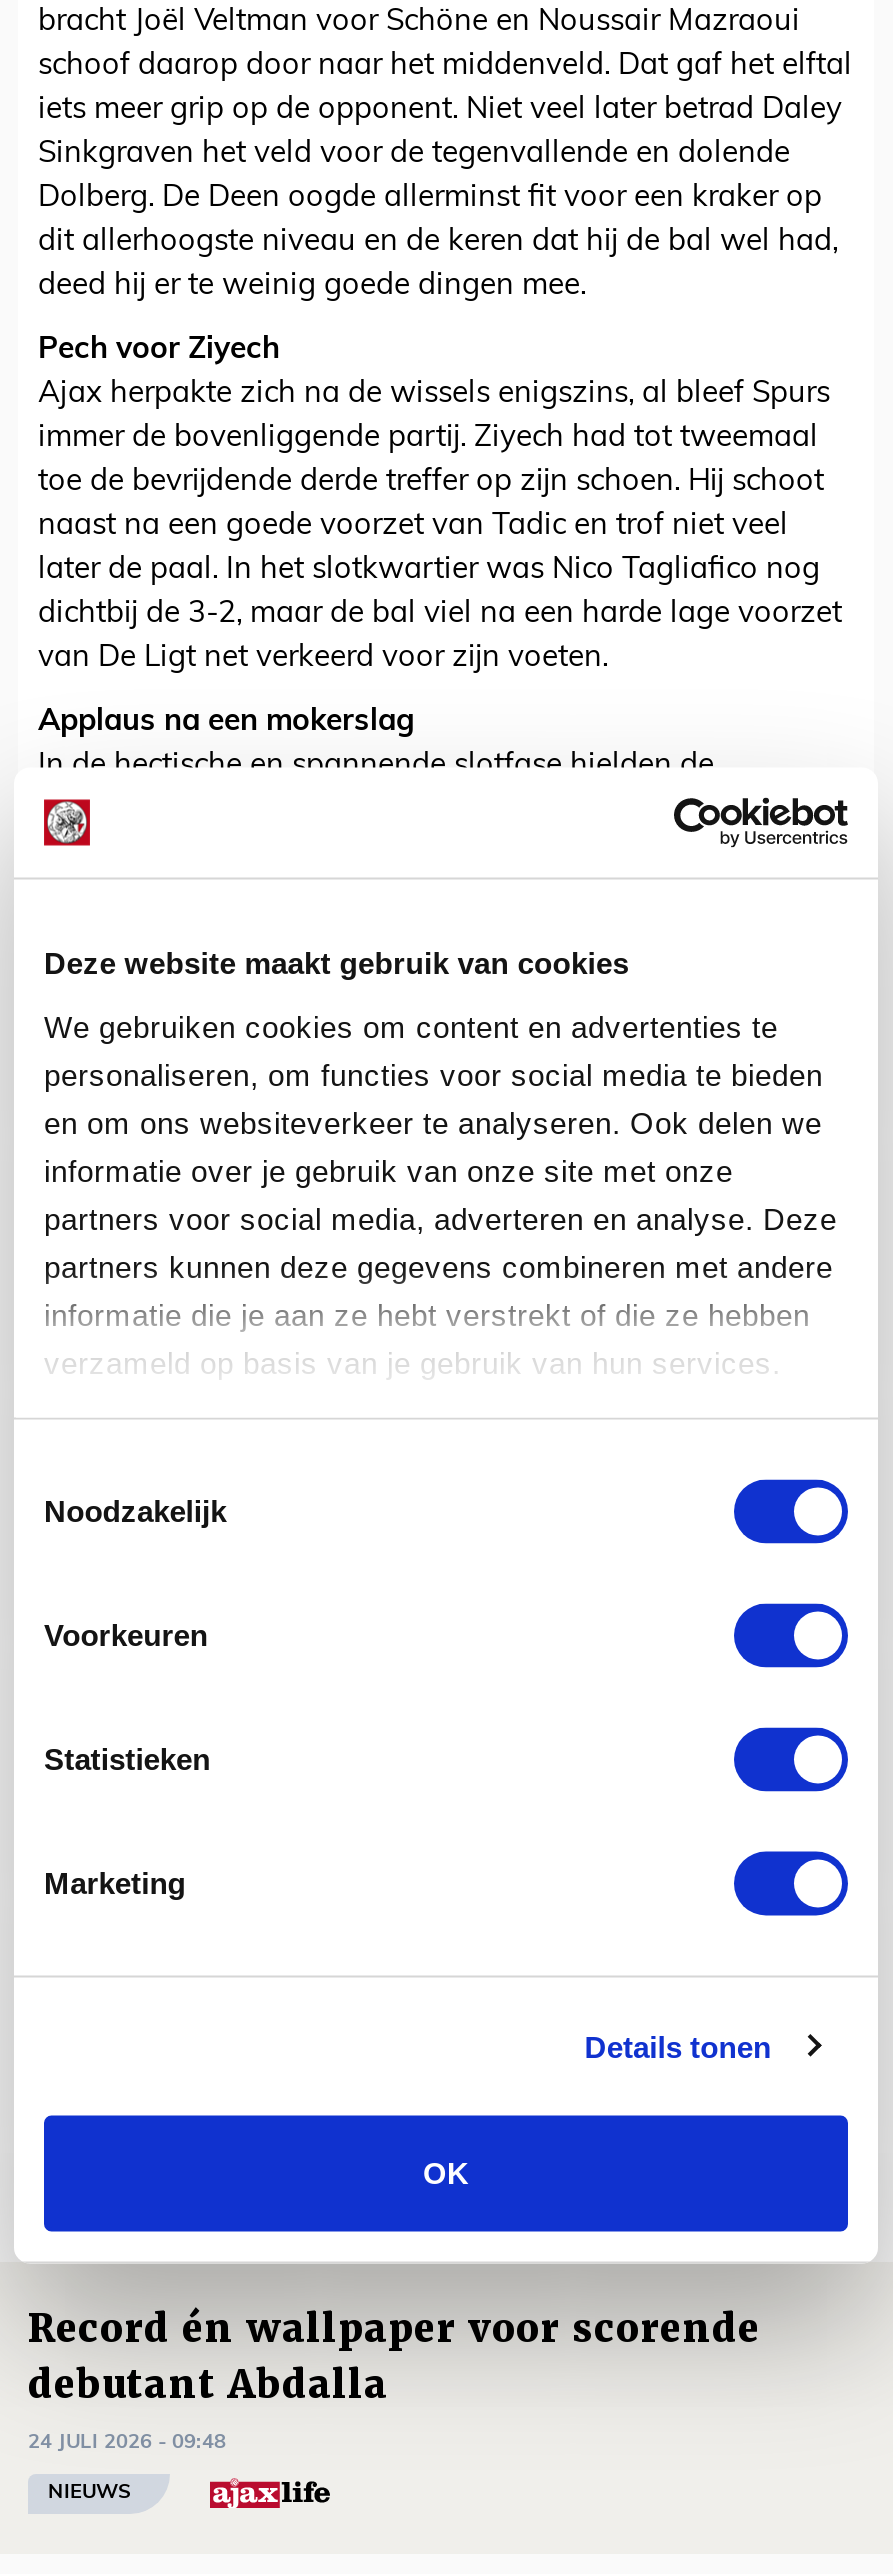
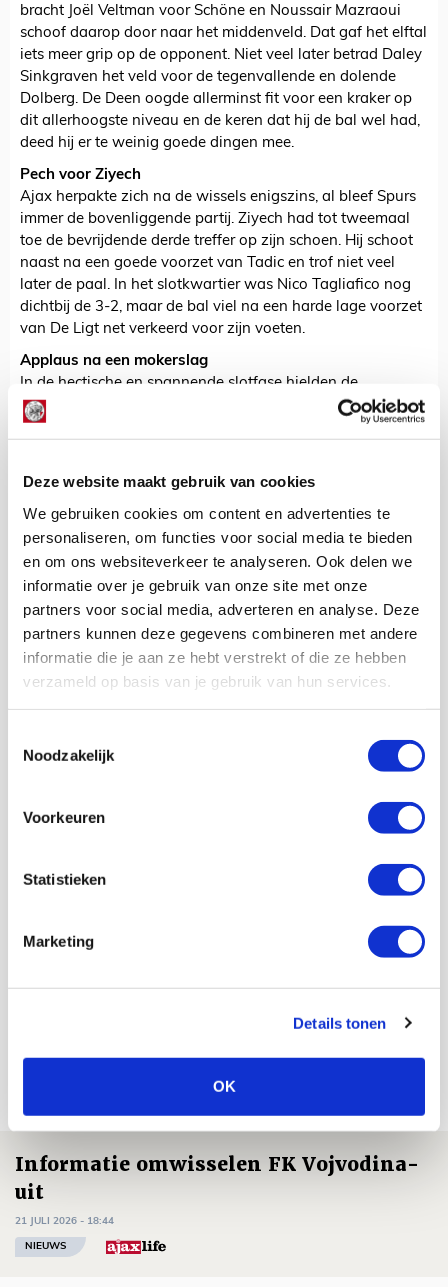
[28,2303,760,2409] Record én wallpaper voor scorende | debutant Abdalla -> [15,1151,419,1204] Informatie omwisselen FK Vojvodina- | uit
[28,2432,226,2454] 24 JULI 2026 - 09:48 -> [15,1216,114,1227] 21 JULI 2026 - 18:44

